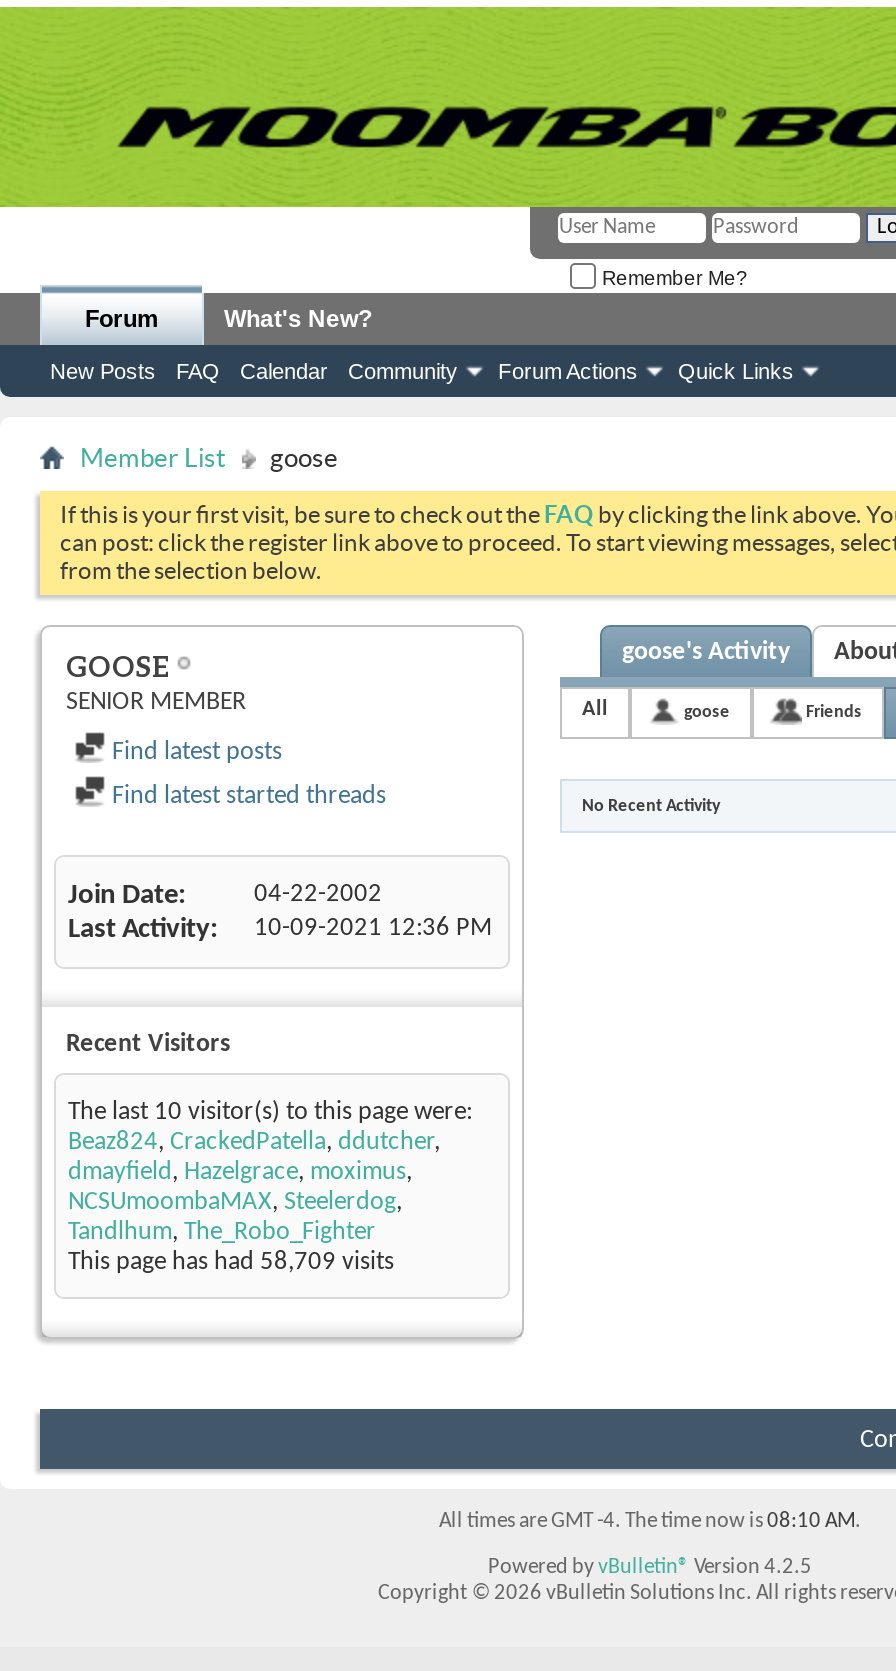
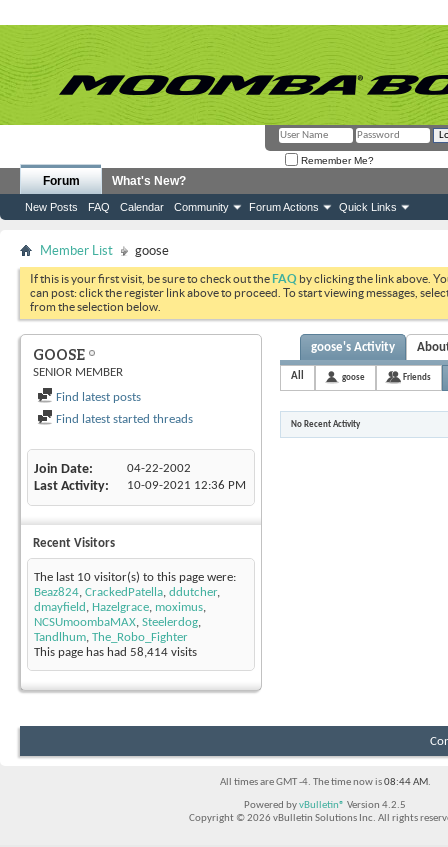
[68,1250,394,1276] This page has had 58,709 visits -> [34,646,197,659] This page has had 58,414 visits
[439,1512,861,1534] All times are GMT -4. The time now is 08:10 AM. -> [219,777,430,788] All times are GMT -4. The time now is 08:44 AM.

